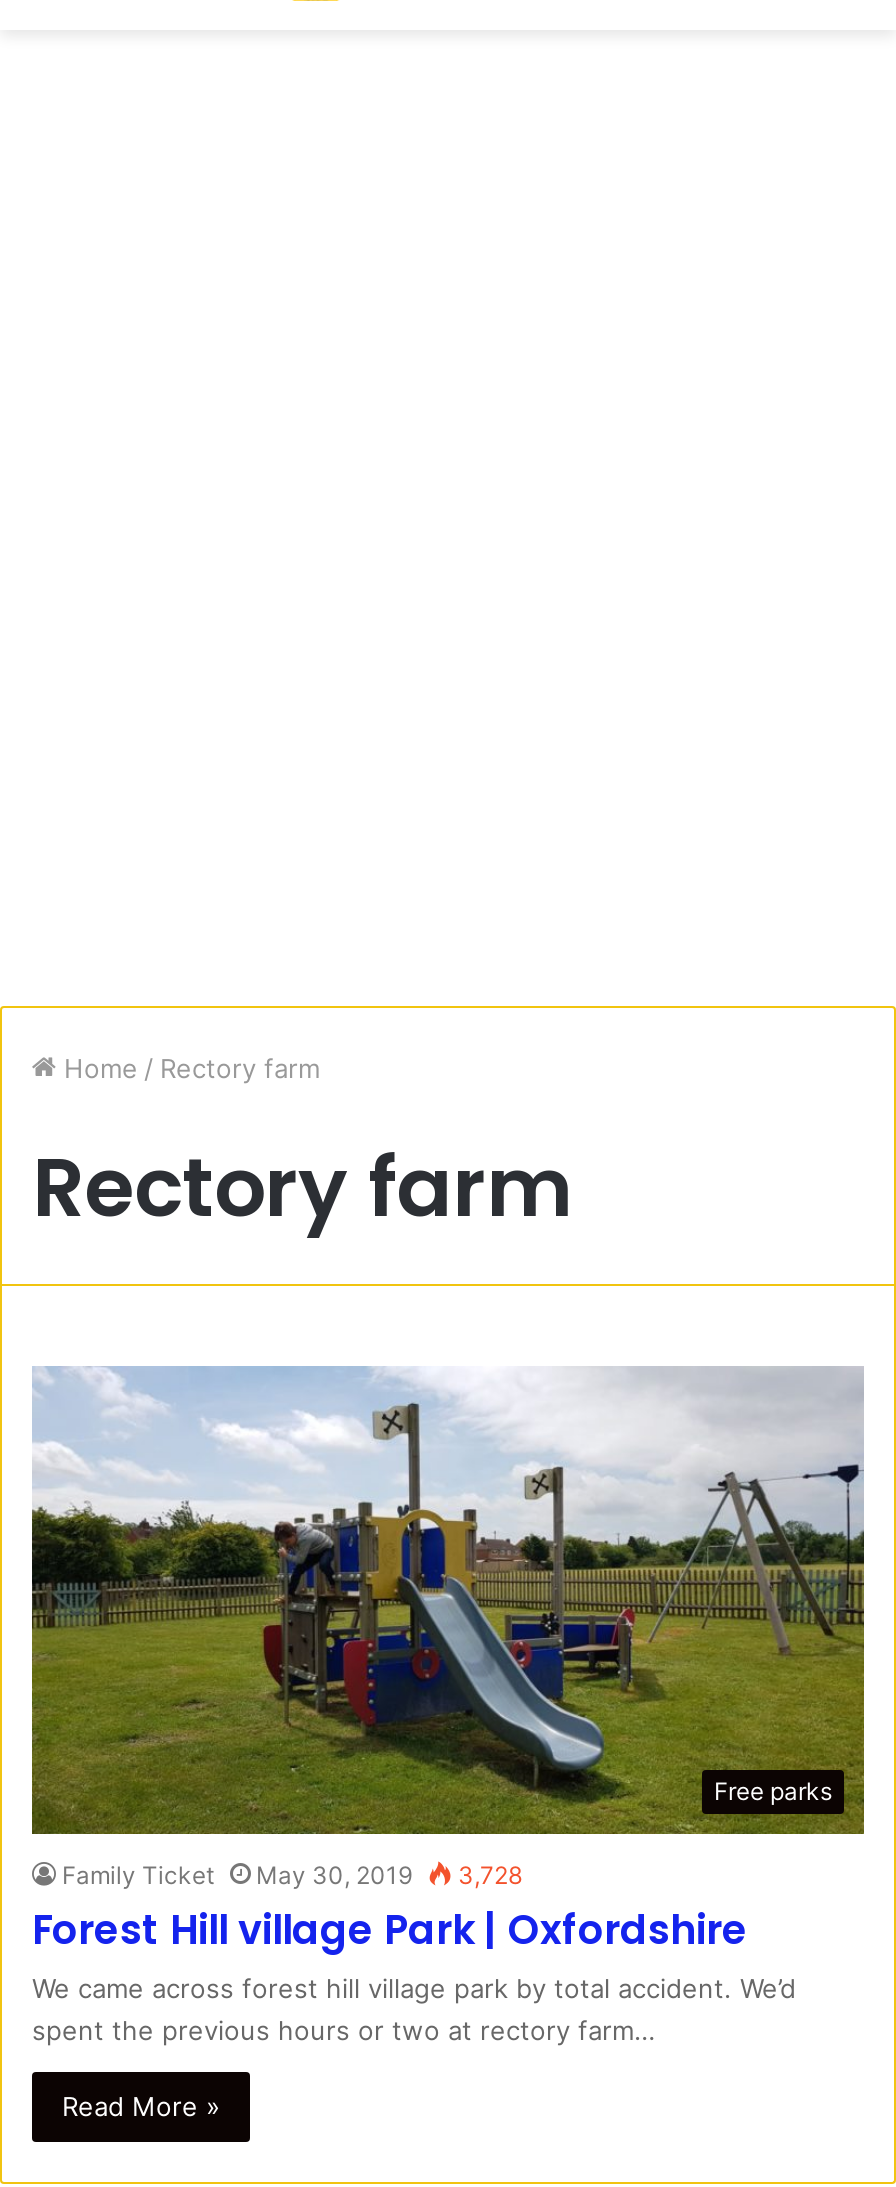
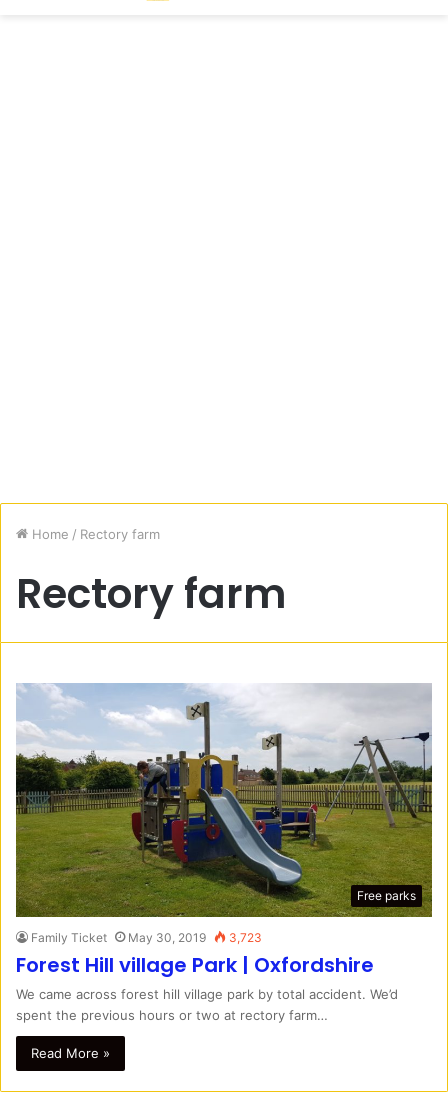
[62,1860,522,1890] Family Ticket May 30, 2019 3,728 -> [31,930,262,945] Family Ticket May 30, 2019 3,723

